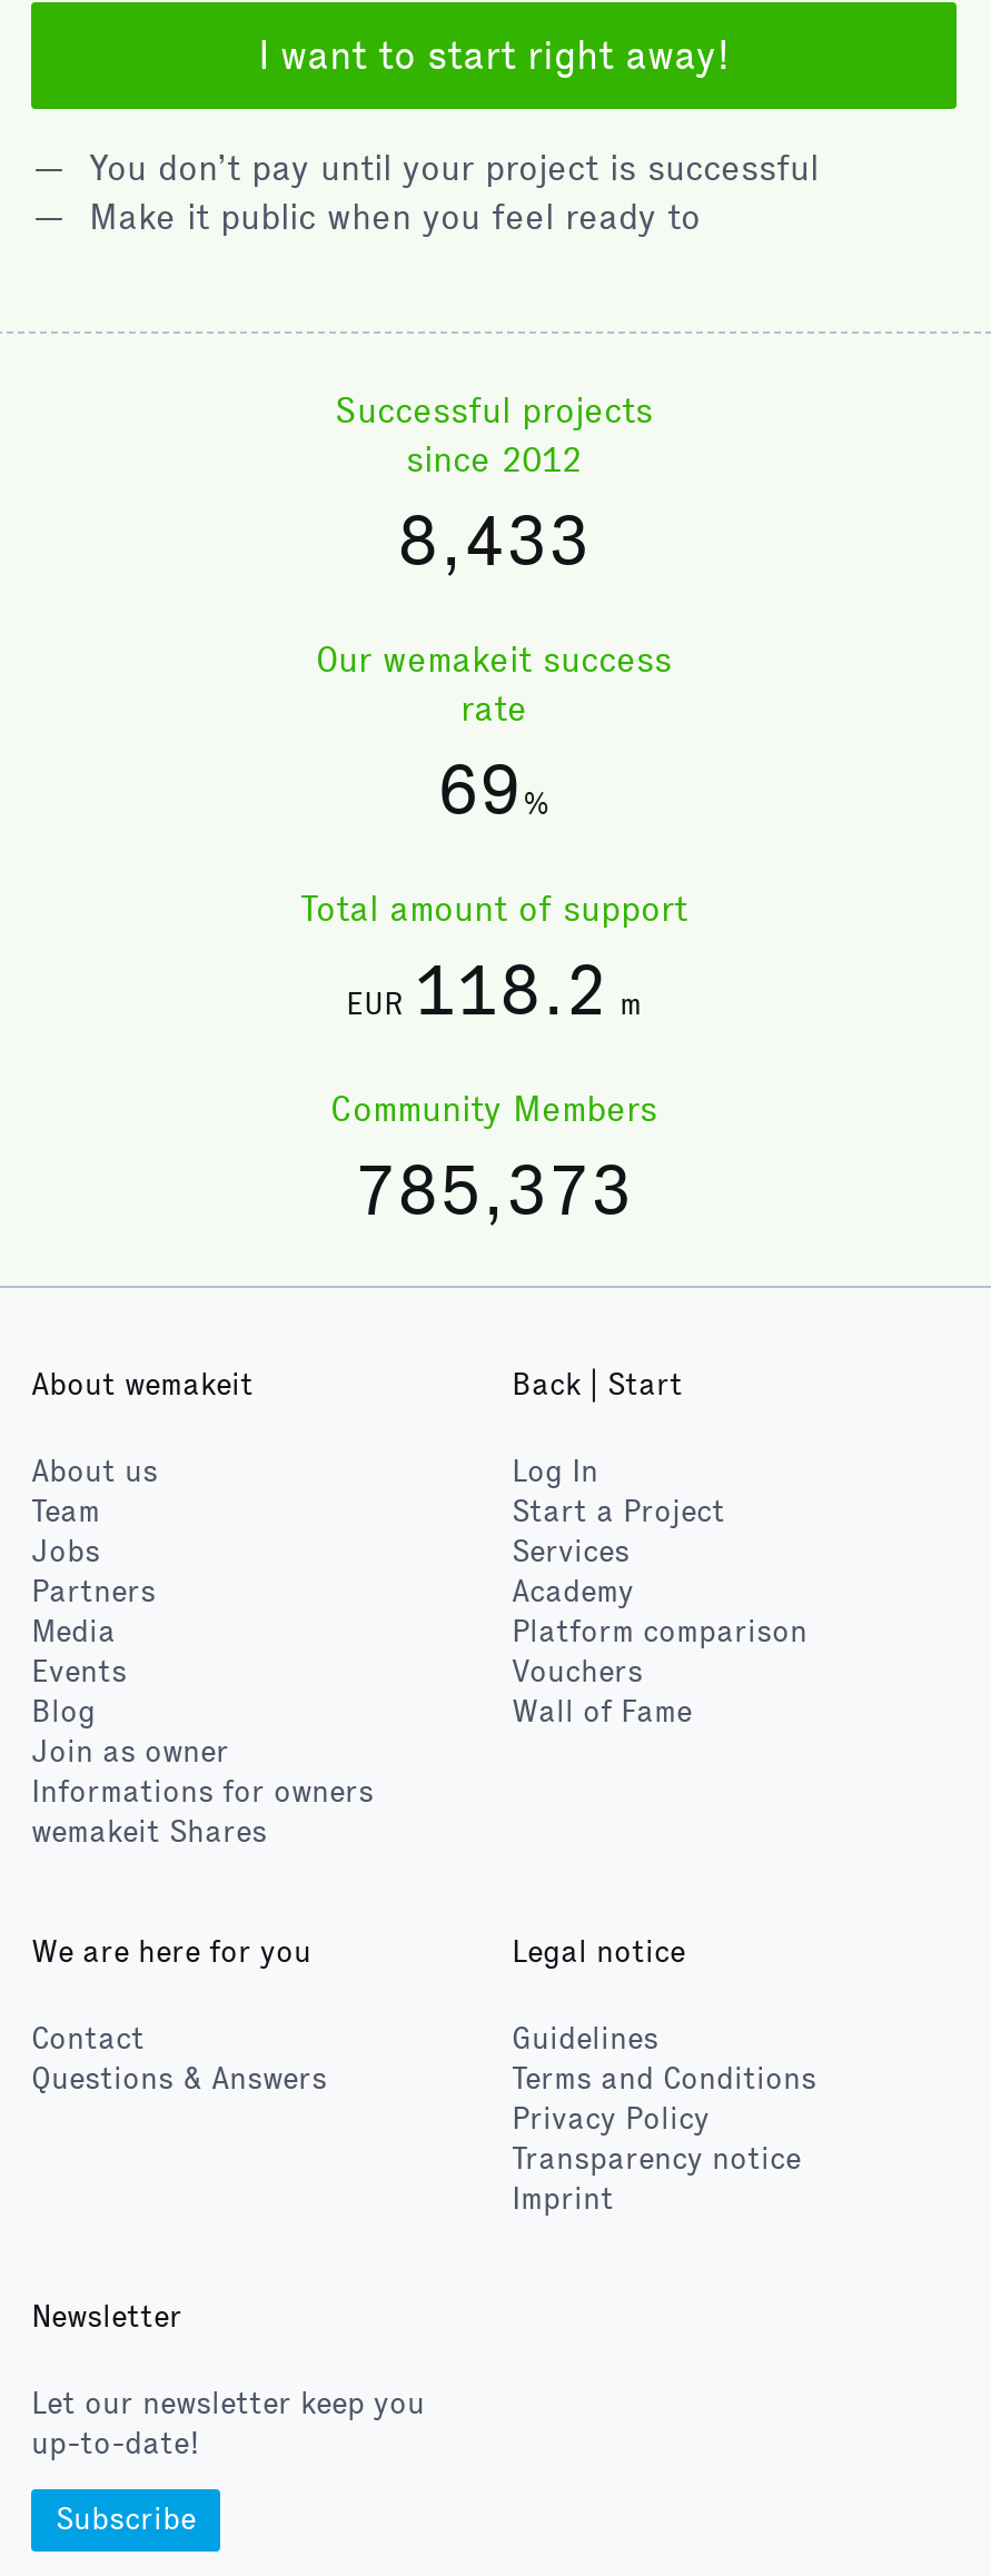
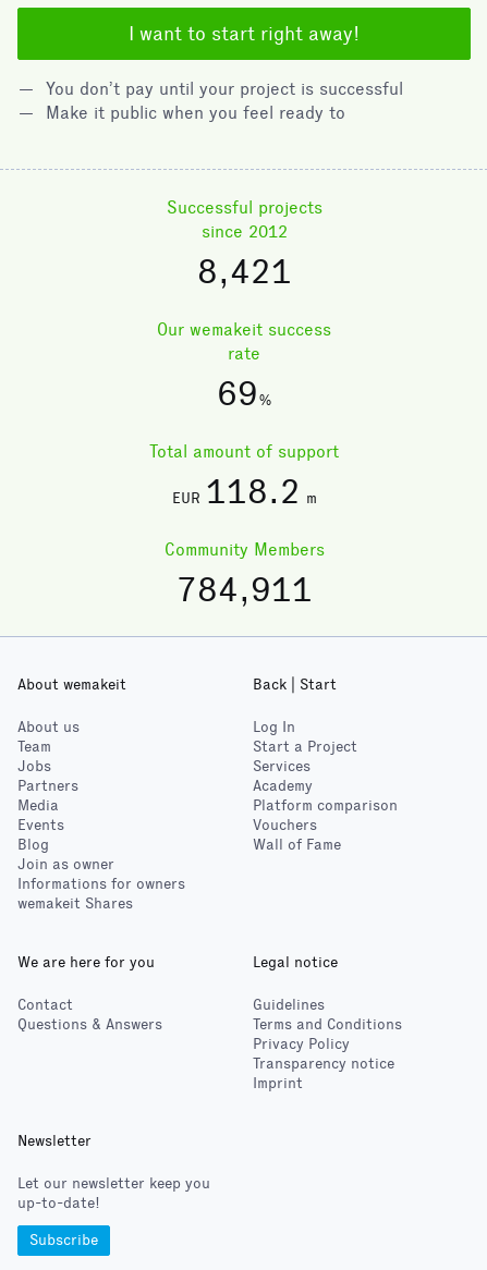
[397,498,591,585] 8,433 -> [197,250,291,293] 8,421
[355,1148,633,1234] 785,373 -> [176,568,312,611] 784,911

